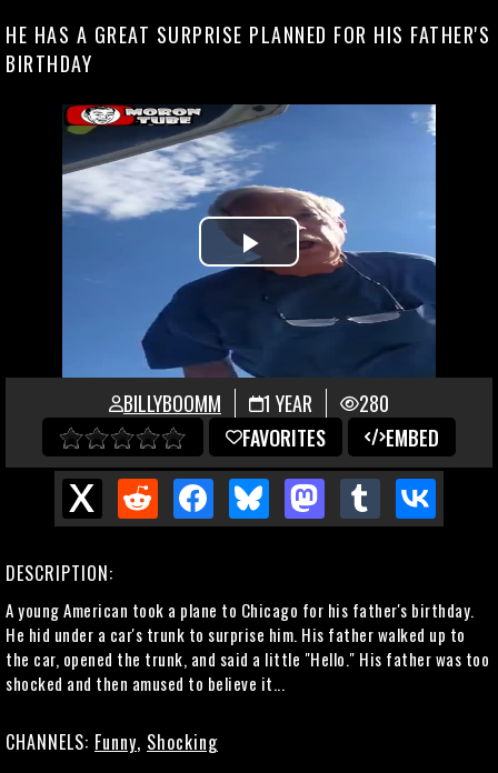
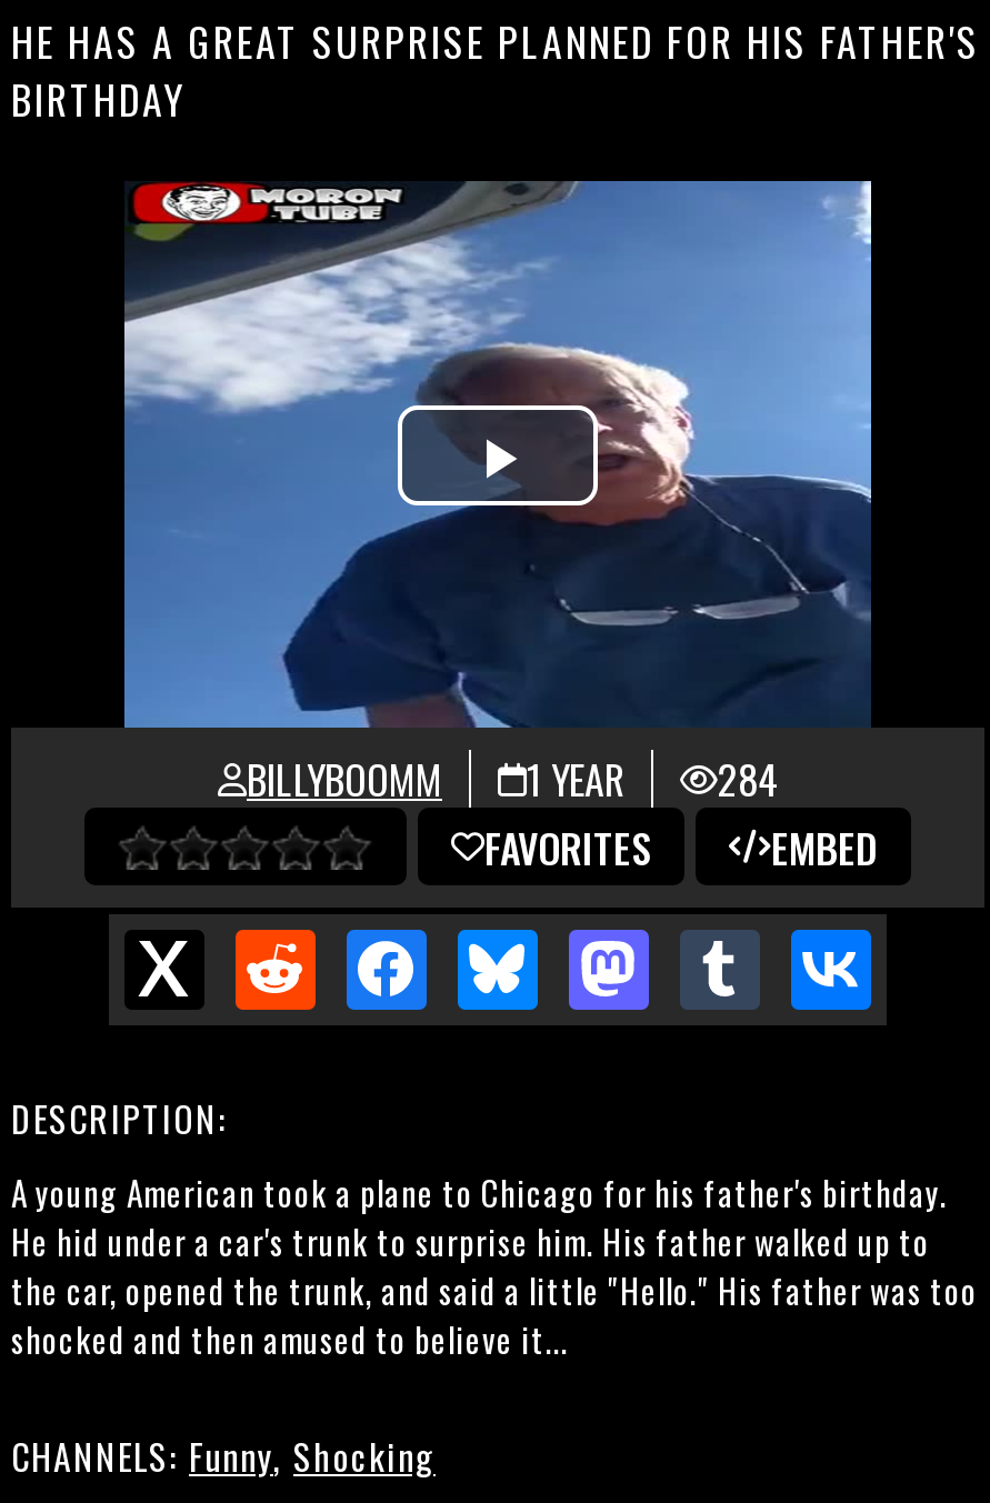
[123,389,389,418] BILLYBOOMM 1 YEAR 280 -> [247,751,778,808] BILLYBOOMM 1 YEAR 284

